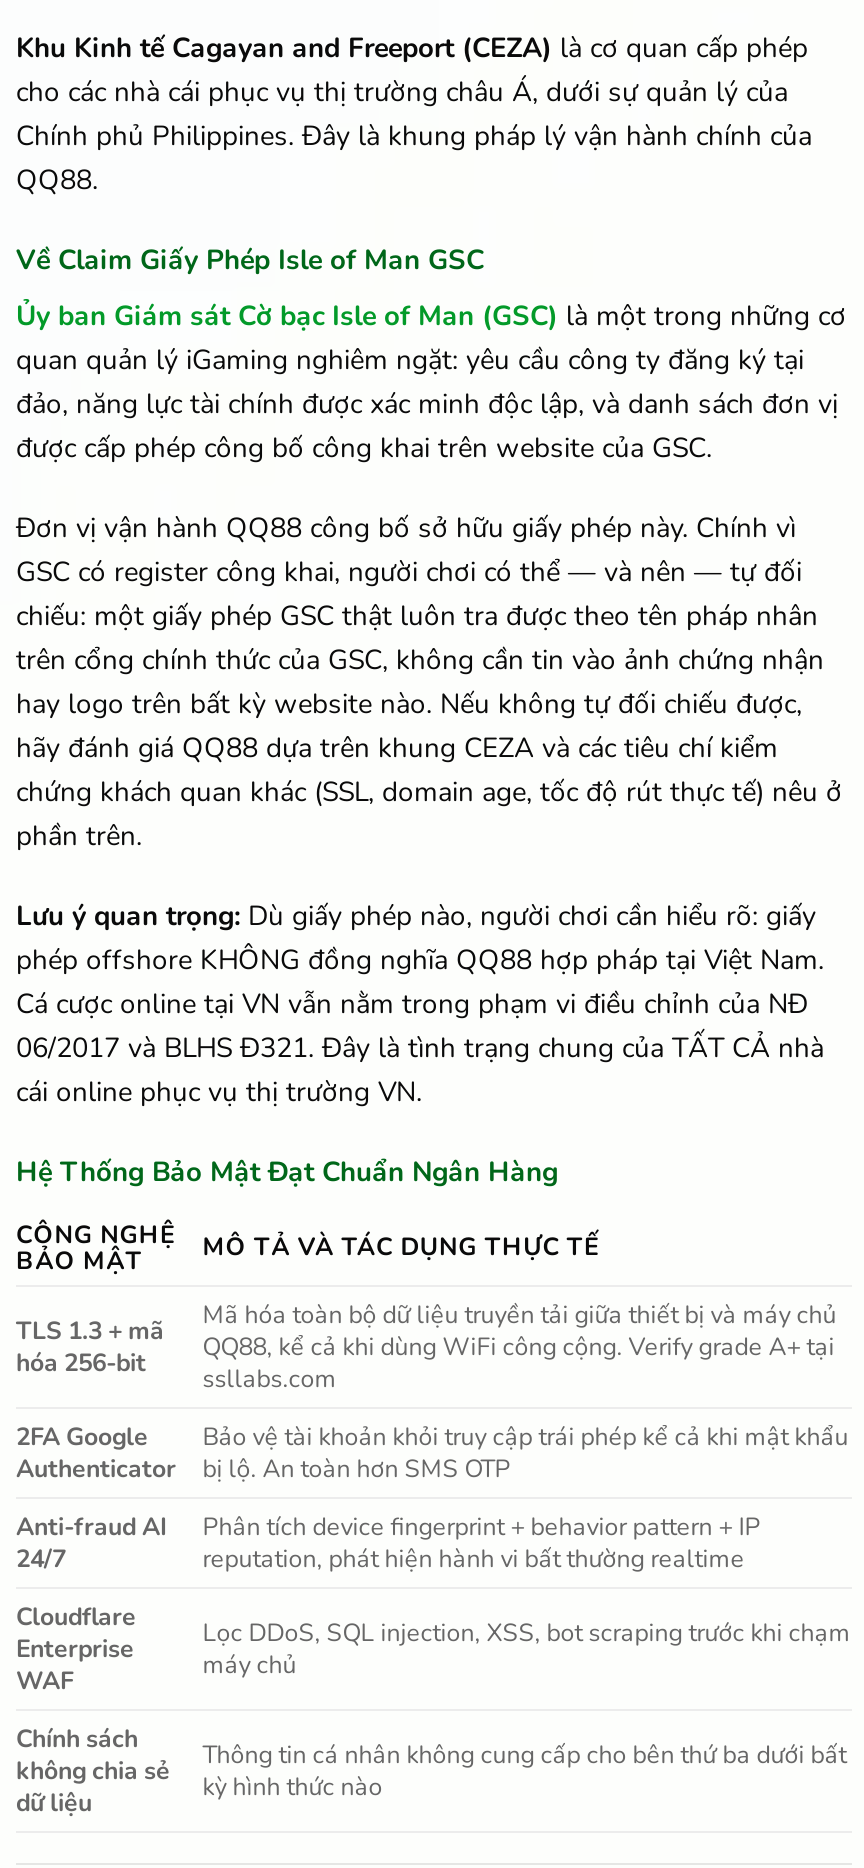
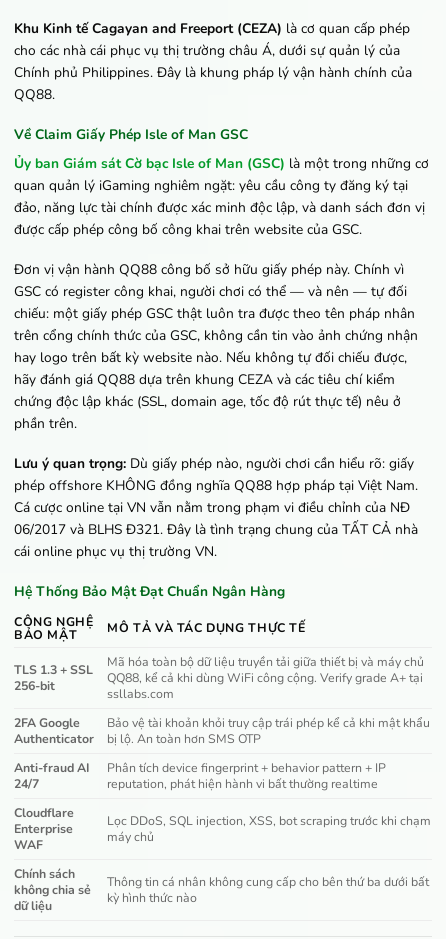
[16,774,842,812] chứng khách quan khác (SSL, domain age, tốc độ rút thực tế) nêu ở -> [14,392,401,411] chứng độc lập khác (SSL, domain age, tốc độ rút thực tế) nêu ở
[16,1313,164,1379] TLS 1.3 + mã | hóa 256-bit -> [14,661,93,694] TLS 1.3 + SSL | 256-bit

